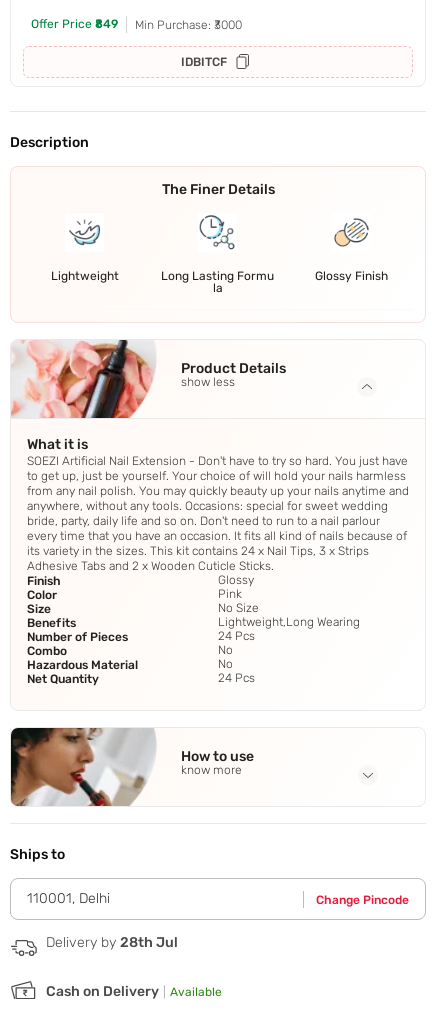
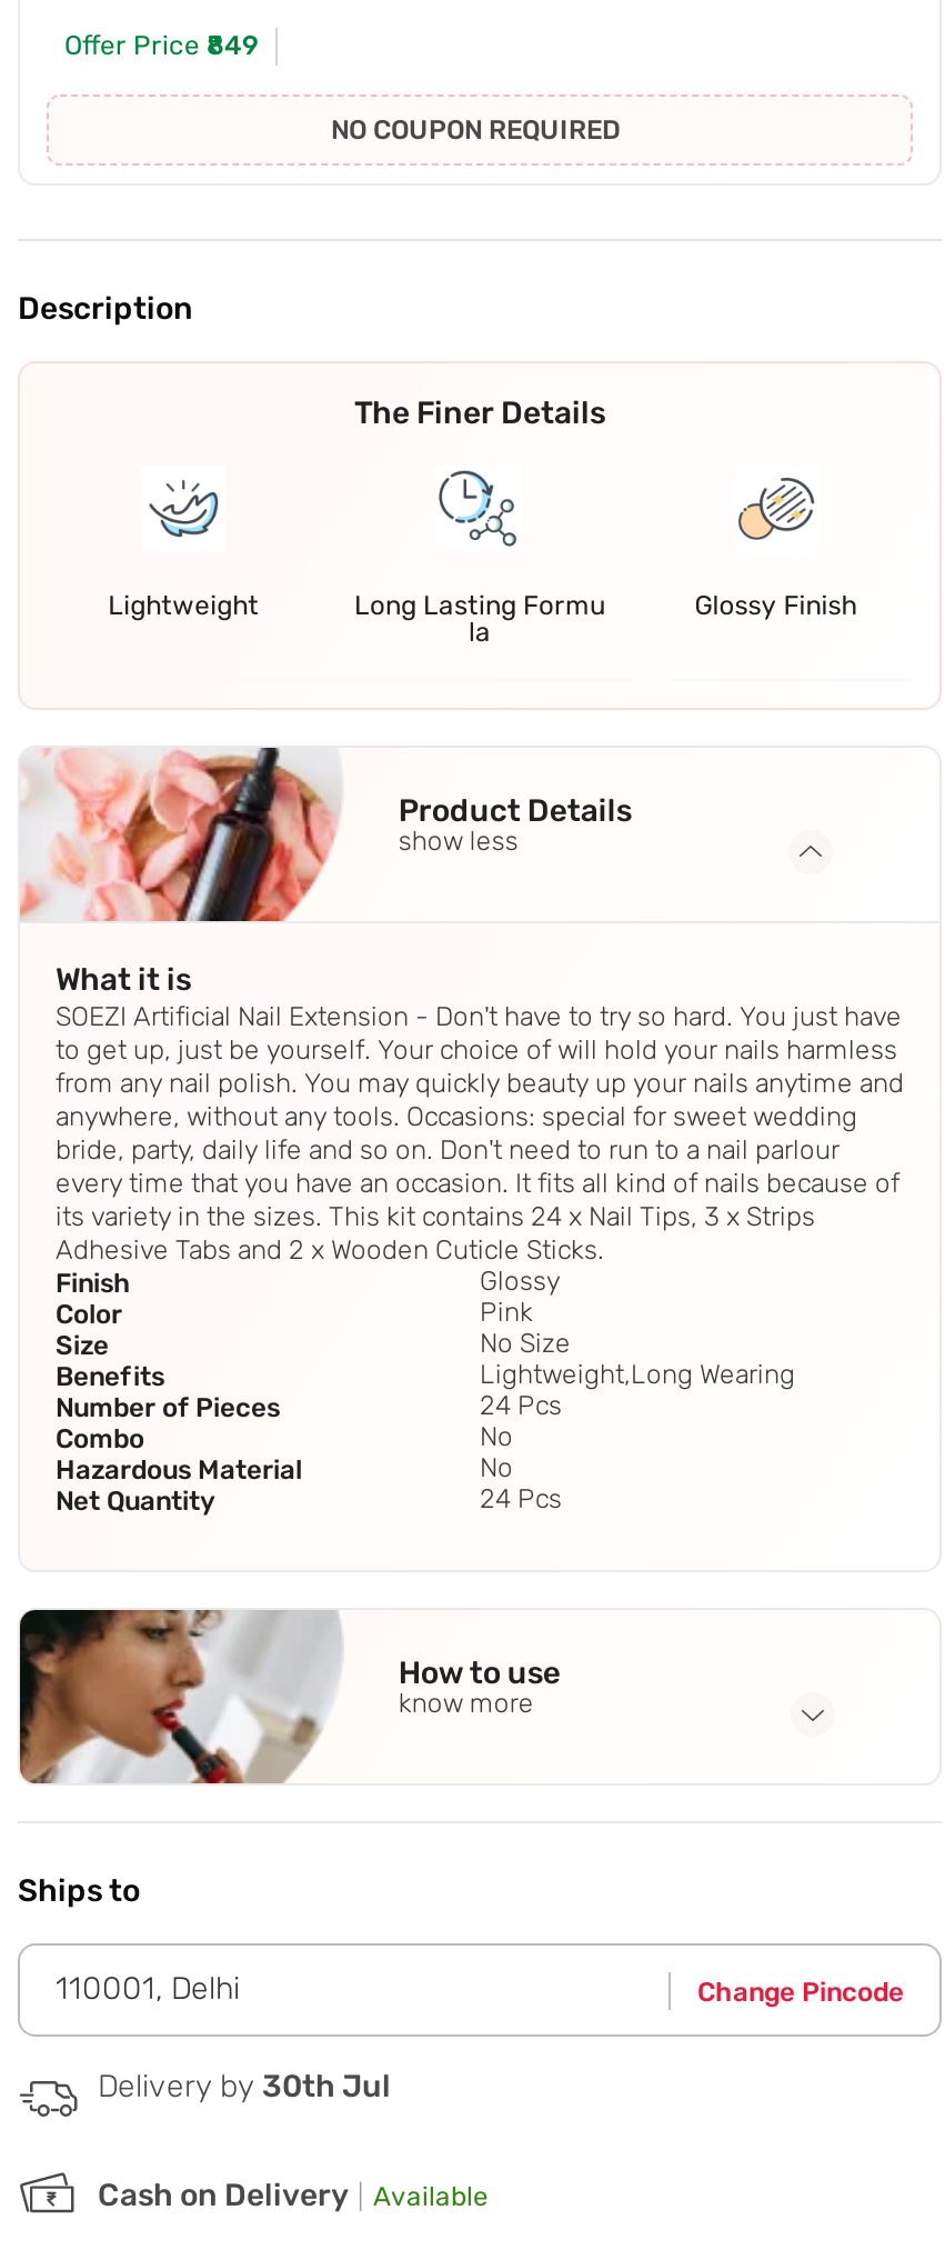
[135,18,242,69] Min Purchase: ₹3000 | IDBITCF -> [331,115,620,146] NO COUPON REQUIRED
[46,934,178,951] Delivery by 28th Jul -> [98,2068,391,2106] Delivery by 30th Jul

